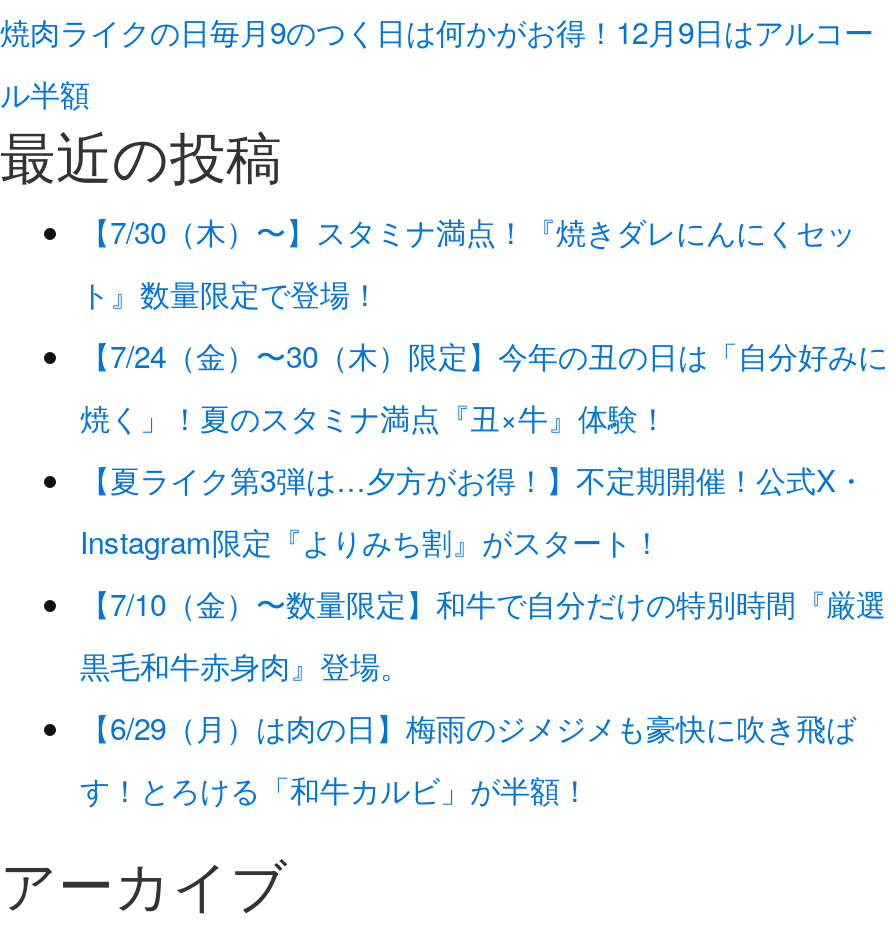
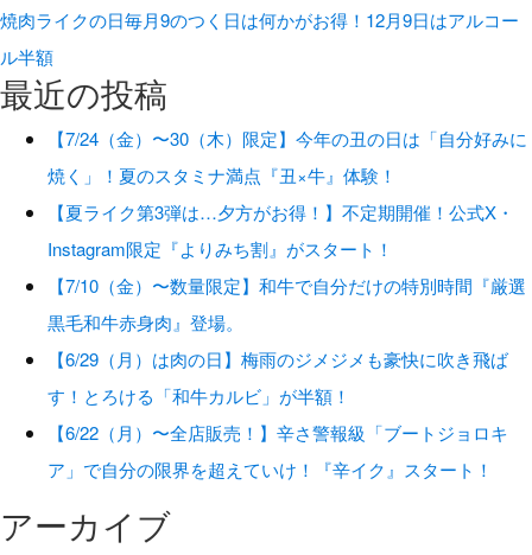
[80,209,856,313] 【7/30（木）〜】スタミナ満点！『焼きダレにんにくセッ | ト』数量限定で登場！ -> none
moved [80,333,888,809] -> [47,126,527,408]: 【7/24（金）〜30（木）限定】今年の丑の日は「自分好みに | 焼く」！夏のスタミナ満点『丑×牛』体験！ | 【夏ライク第3弾は…夕方がお得！】不定期開催！公式X・ | Instagram限定『よりみち割』がスタート！ | 【7/10（金）〜数量限定】和牛で自分だけの特別時間『厳選 | 黒毛和牛赤身肉』登場。 | 【6/29（月）は肉の日】梅雨のジメジメも豪快に吹き飛ば | す！とろける「和牛カルビ」が半額！
none -> [47,420,508,482] 【6/22（月）〜全店販売！】辛さ警報級「ブートジョロキ | ア」で自分の限界を超えていけ！『辛イク』スタート！

